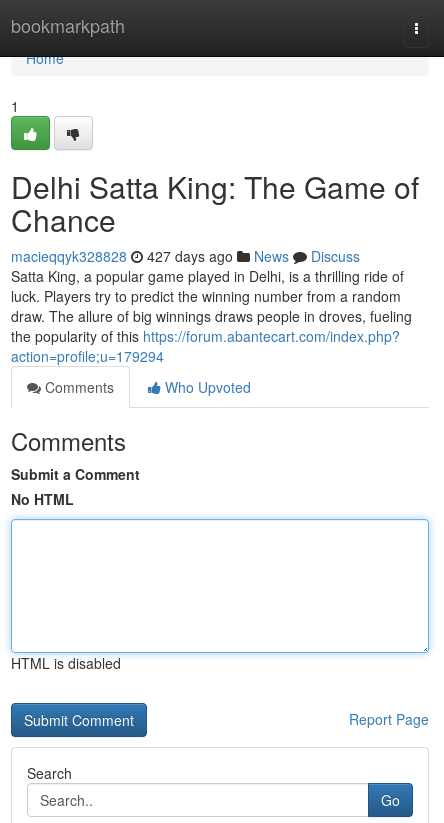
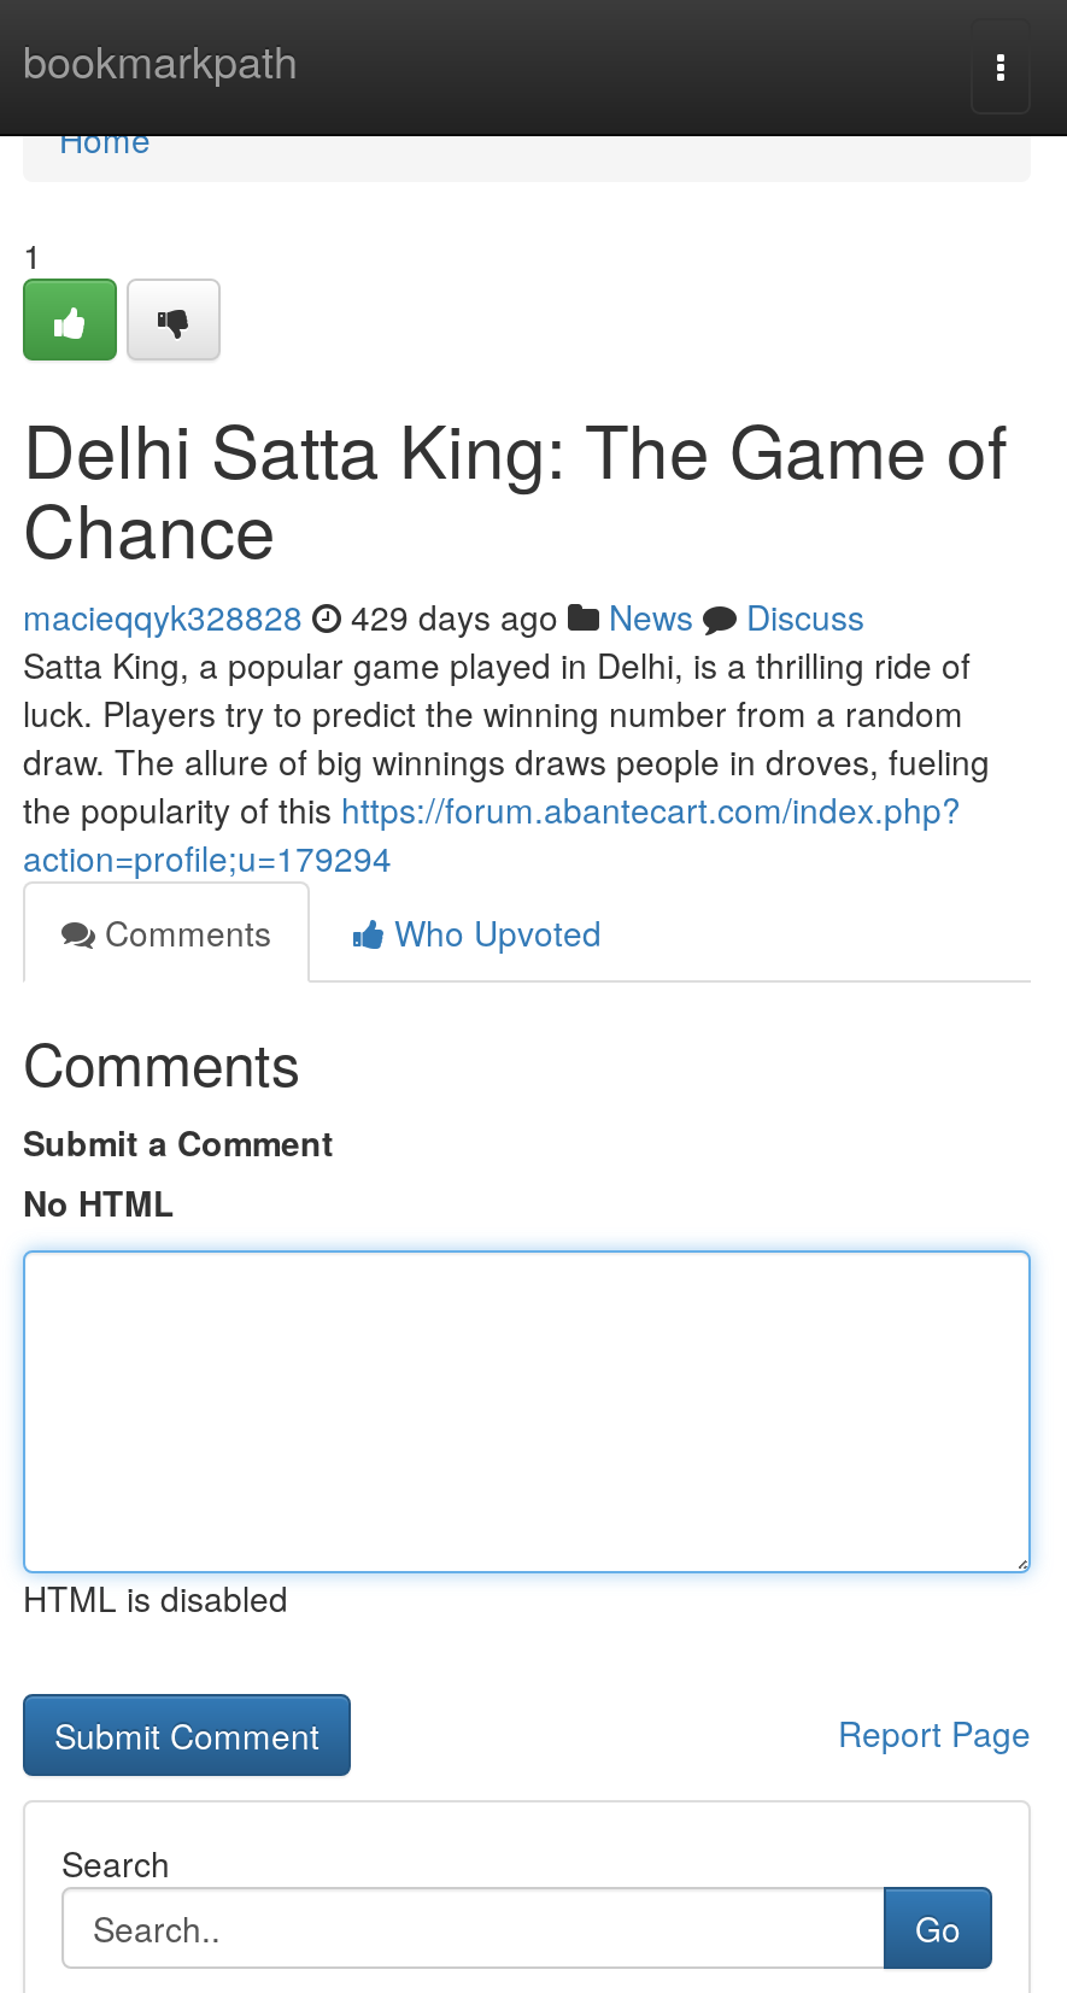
[11,246,360,266] macieqqyk328828 427 days ago News Discuss -> [23,592,864,640] macieqqyk328828 429 days ago News Discuss

